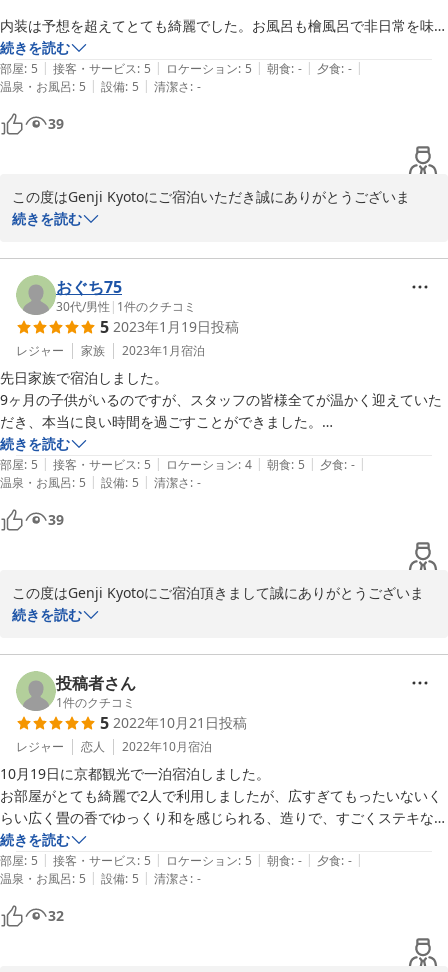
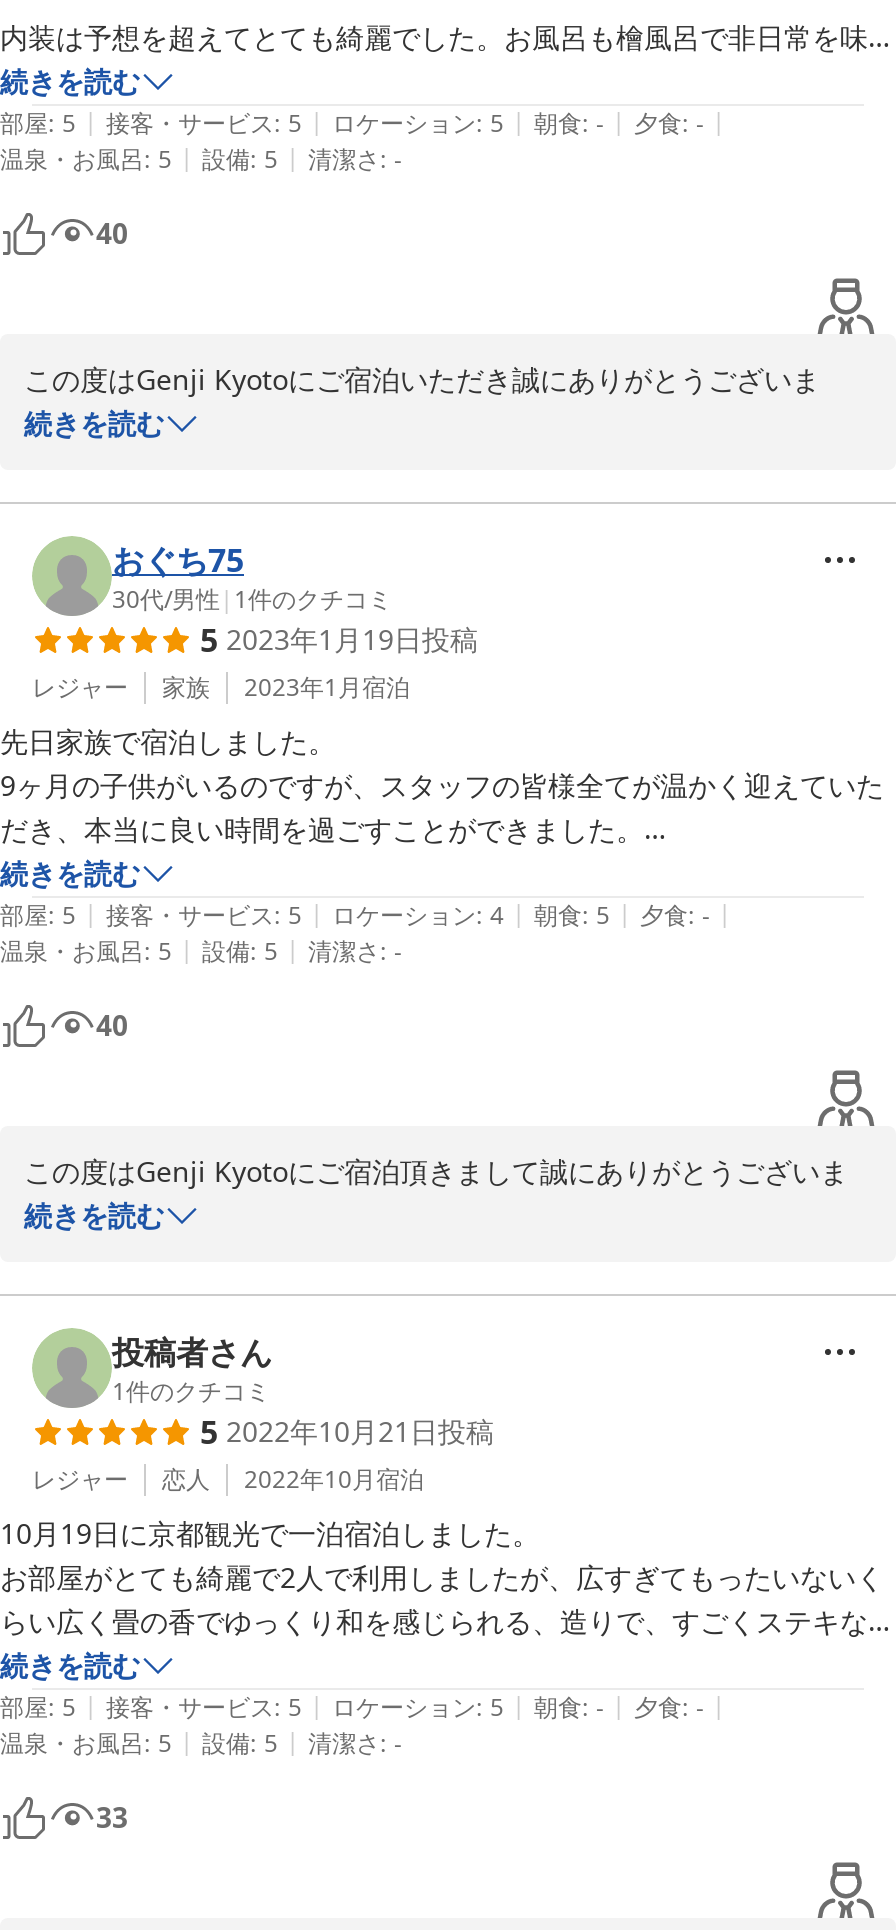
[48,114,64,133] 39 -> [96,214,128,252] 40
[48,510,64,529] 39 -> [96,1006,128,1044] 40
[48,906,64,925] 32 -> [96,1798,128,1836] 33

